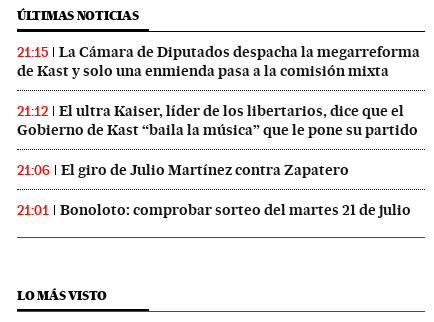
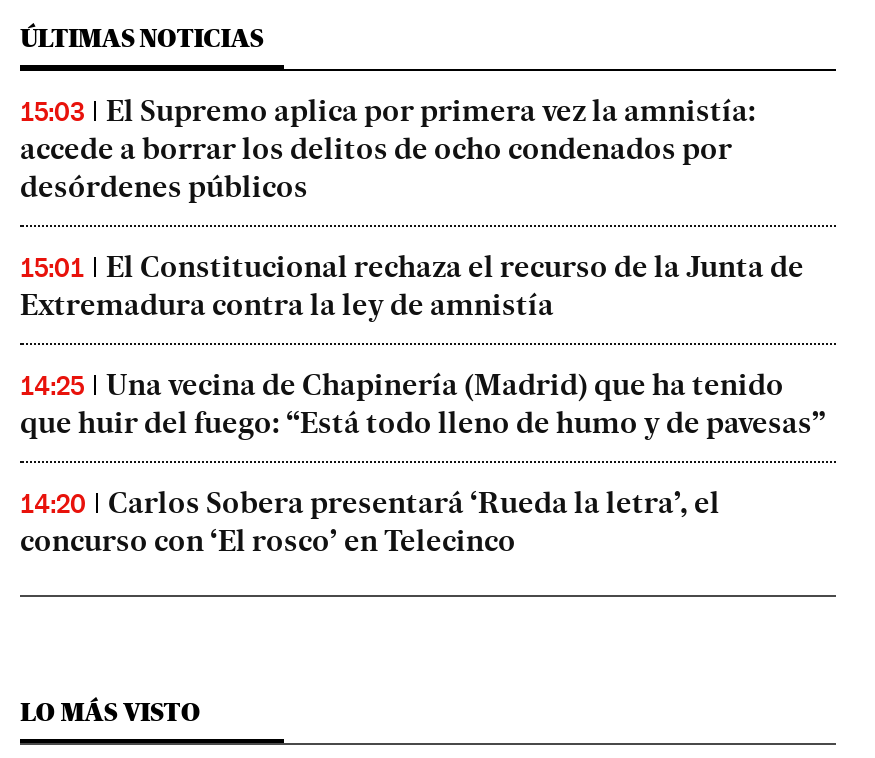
[17,43,420,80] 21:15 | La Cámara de Diputados despacha la megarreforma | de Kast y solo una enmienda pasa a la comisión mixta -> [20,93,756,205] 15:03 | El Supremo aplica por primera vez la amnistía: | accede a borrar los delitos de ocho condenados por | desórdenes públicos
[17,102,418,139] 21:12 | El ultra Kaiser, líder de los libertarios, dice que el | Gobierno de Kast “baila la música” que le pone su partido -> [20,249,804,323] 15:01 | El Constitucional rechaza el recurso de la Junta de | Extremadura contra la ley de amnistía
[17,161,349,179] 21:06 | El giro de Julio Martínez contra Zapatero -> [20,367,826,441] 14:25 | Una vecina de Chapinería (Madrid) que ha tenido | que huir del fuego: “Está todo lleno de humo y de pavesas”
[17,201,411,219] 21:01 | Bonoloto: comprobar sorteo del martes 21 de julio -> [20,485,720,559] 14:20 | Carlos Sobera presentará ‘Rueda la letra’, el | concurso con ‘El rosco’ en Telecinco

